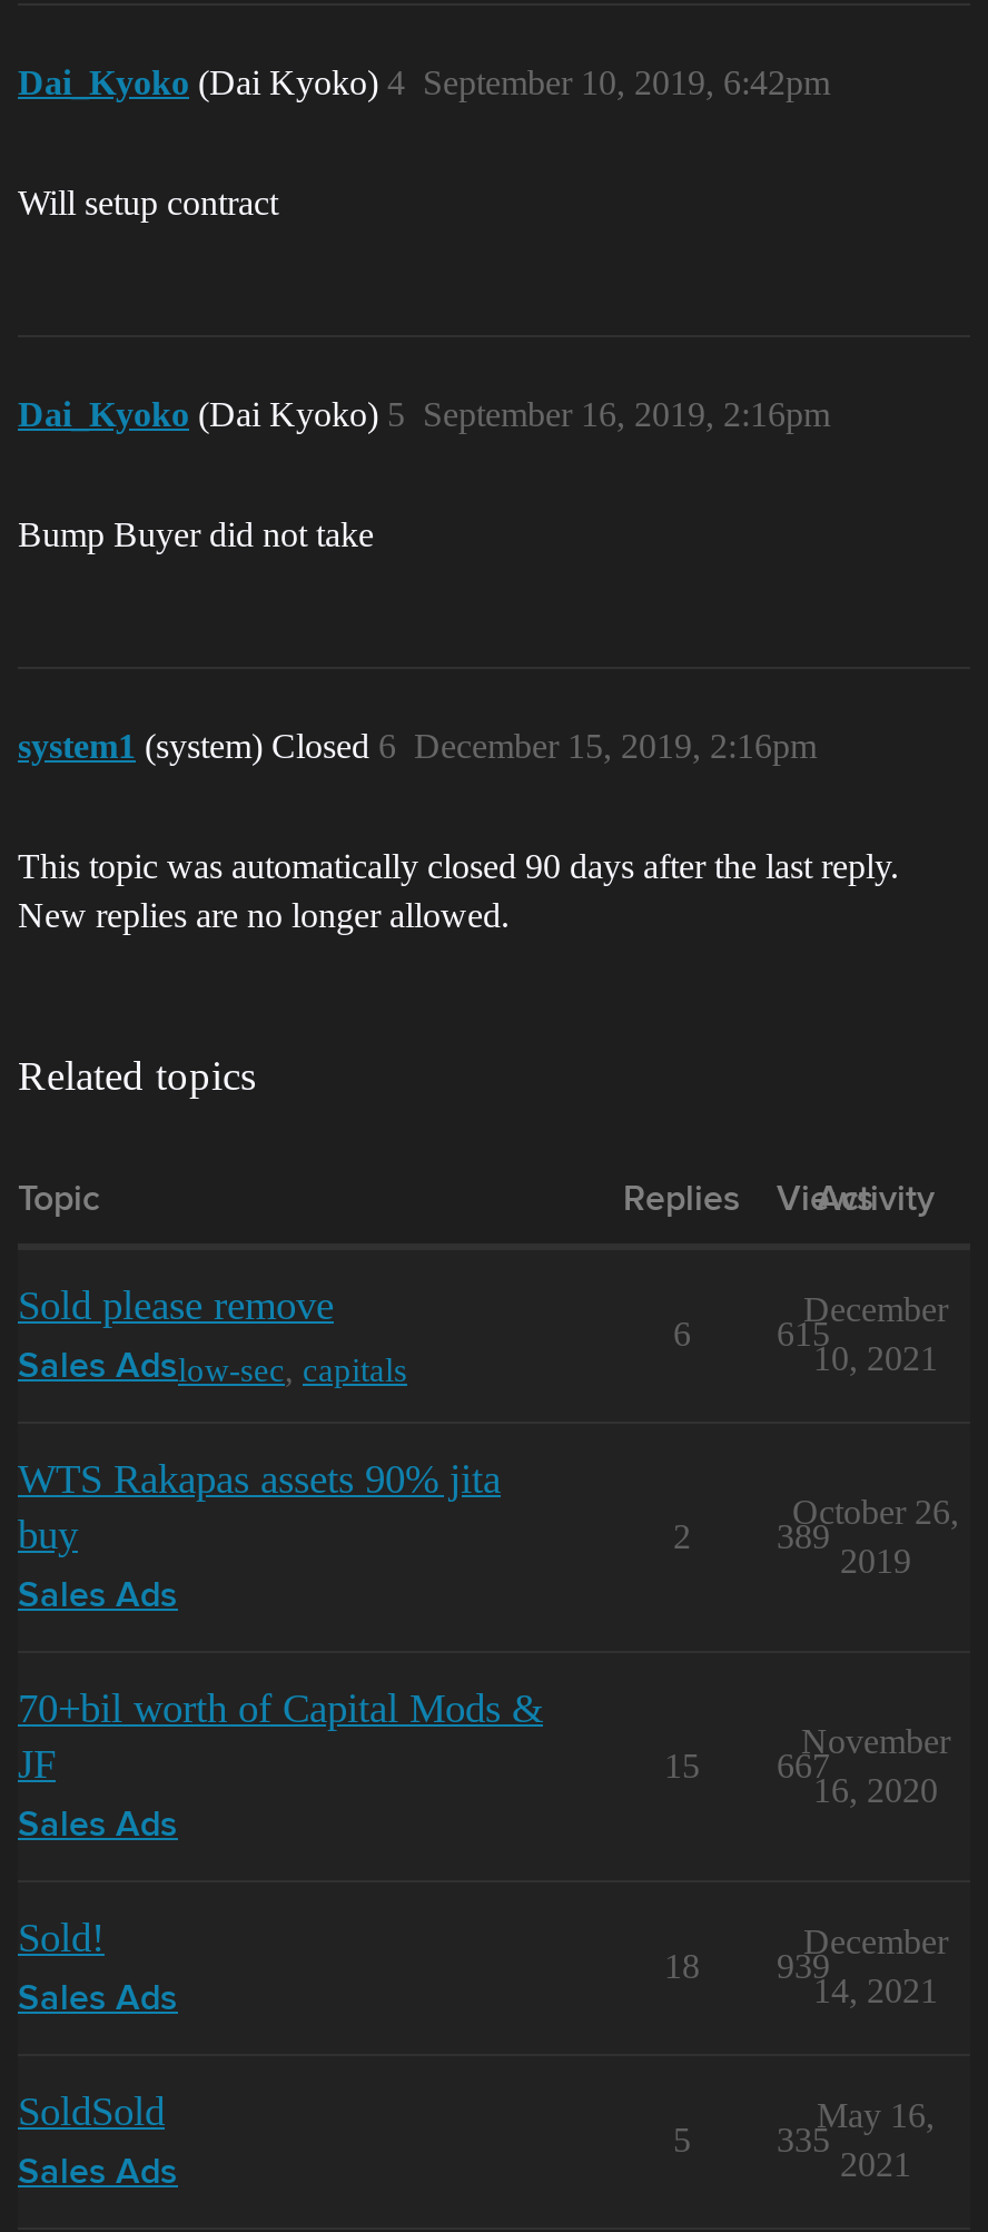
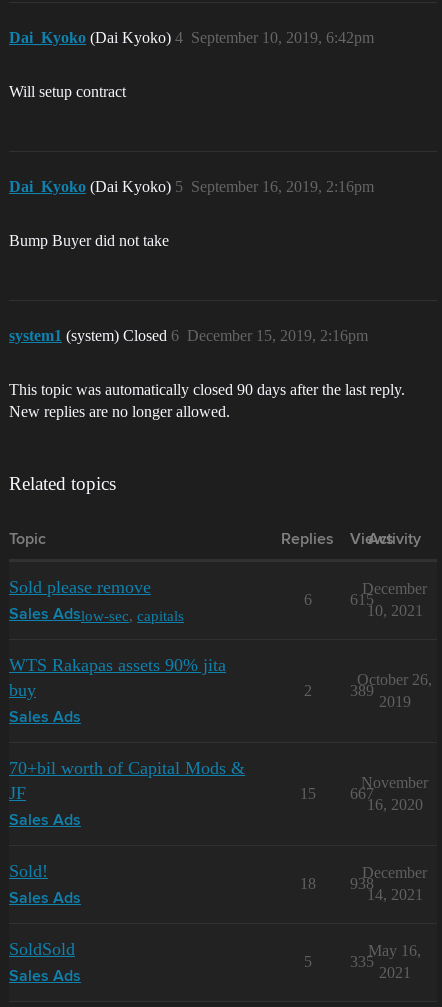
[777,1947,830,1985] 939 -> [350,875,374,892] 938

